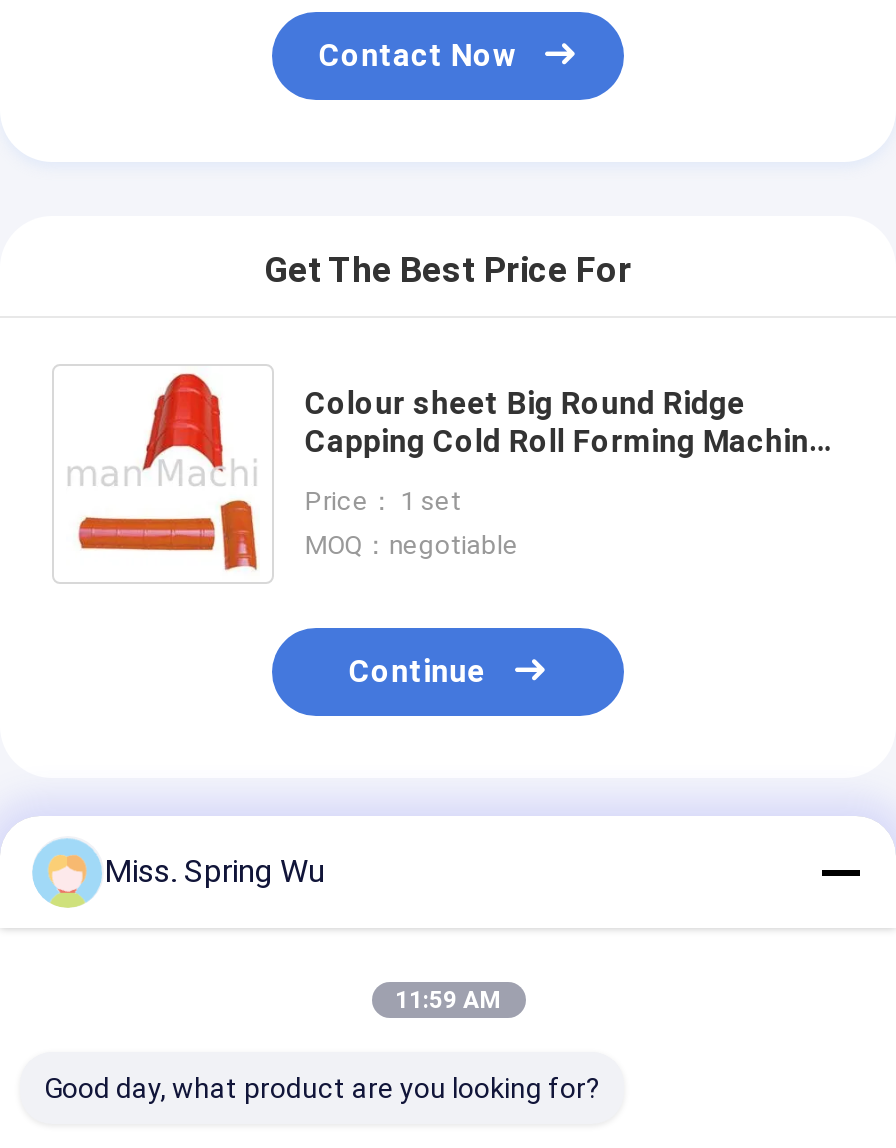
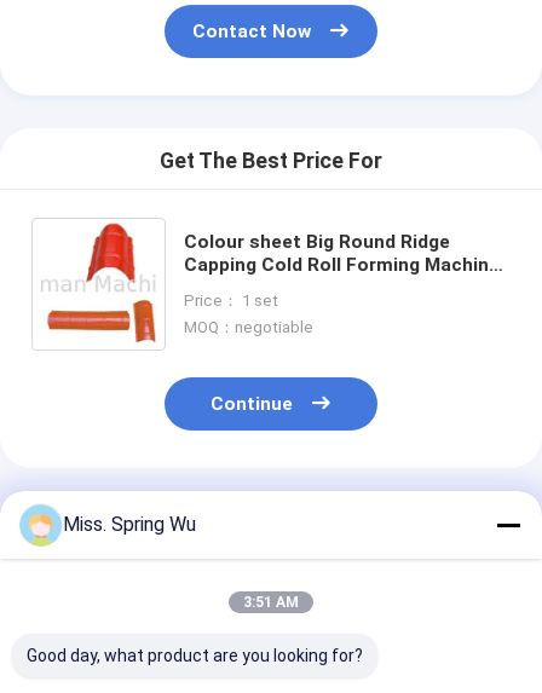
[395,986,501,1014] 11:59 AM -> [243,594,299,611] 3:51 AM

